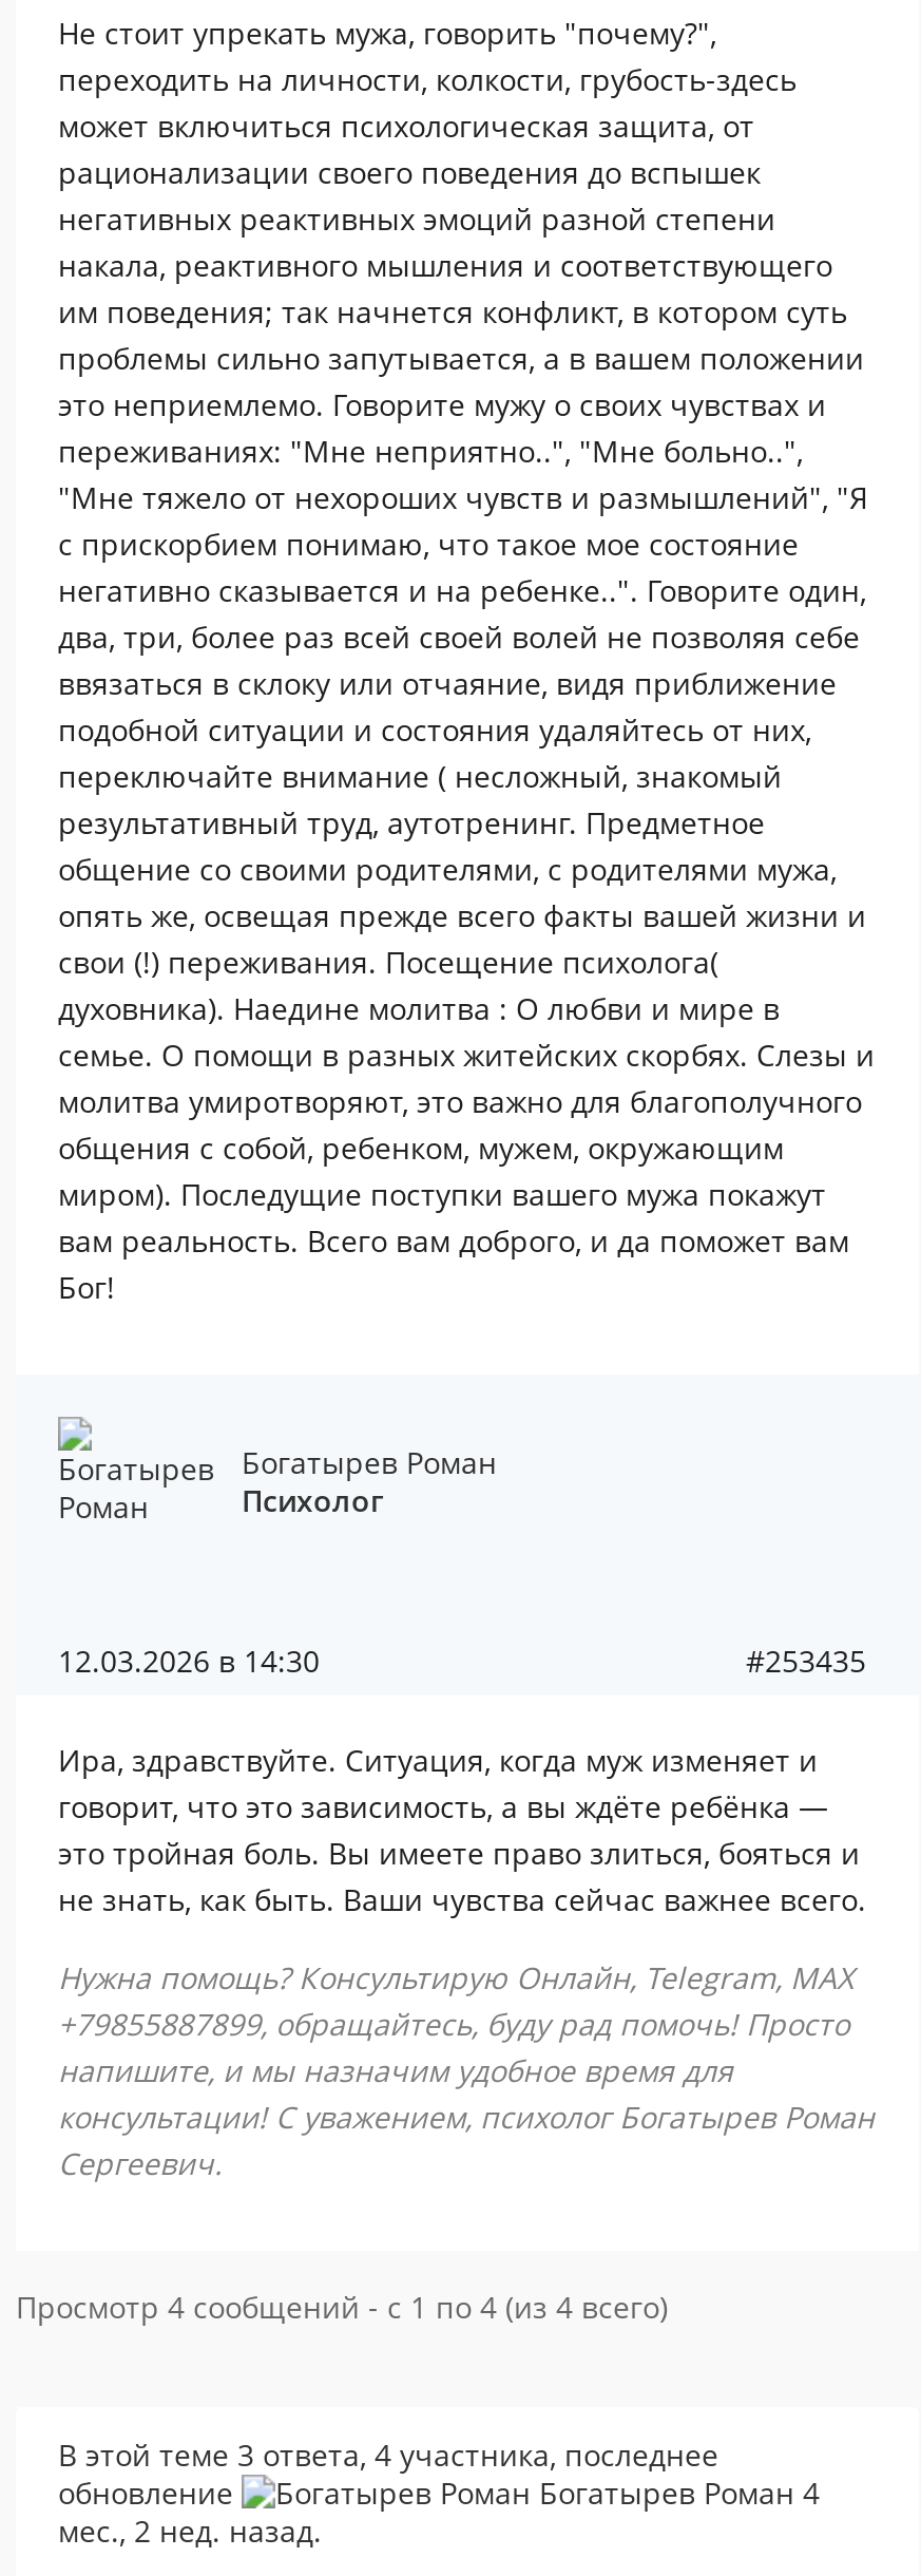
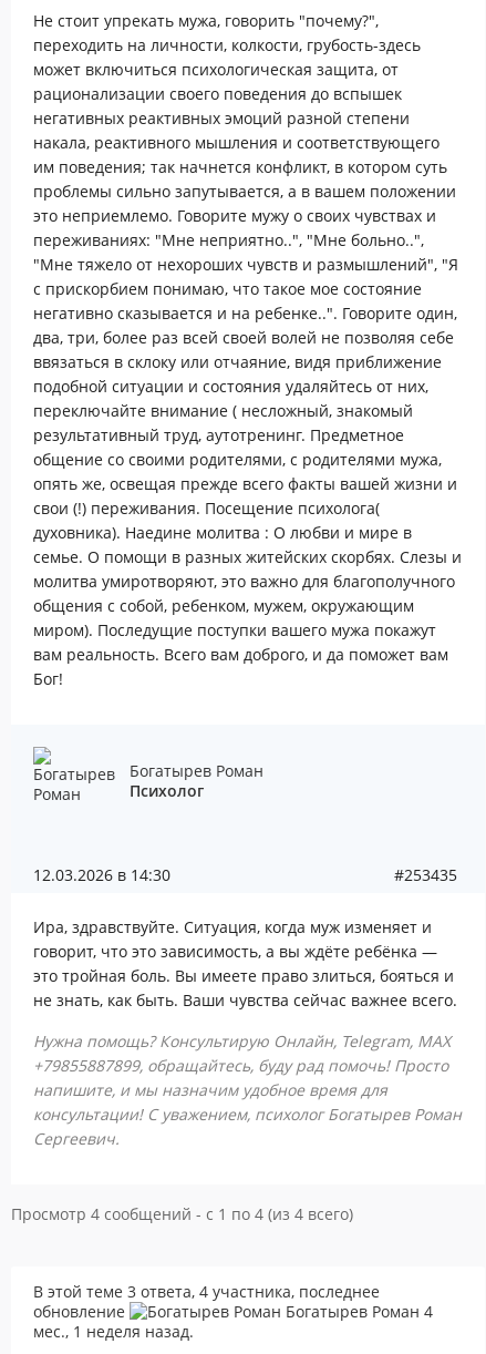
[58,2511,322,2551] мес., 2 нед. назад. -> [33,1321,194,1342] мес., 1 неделя назад.

